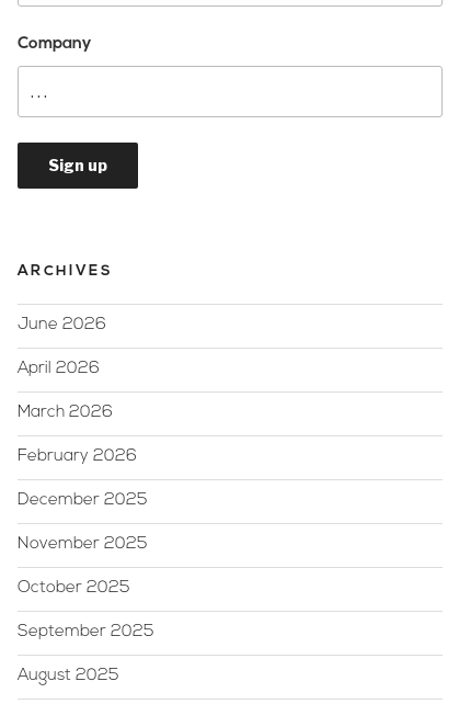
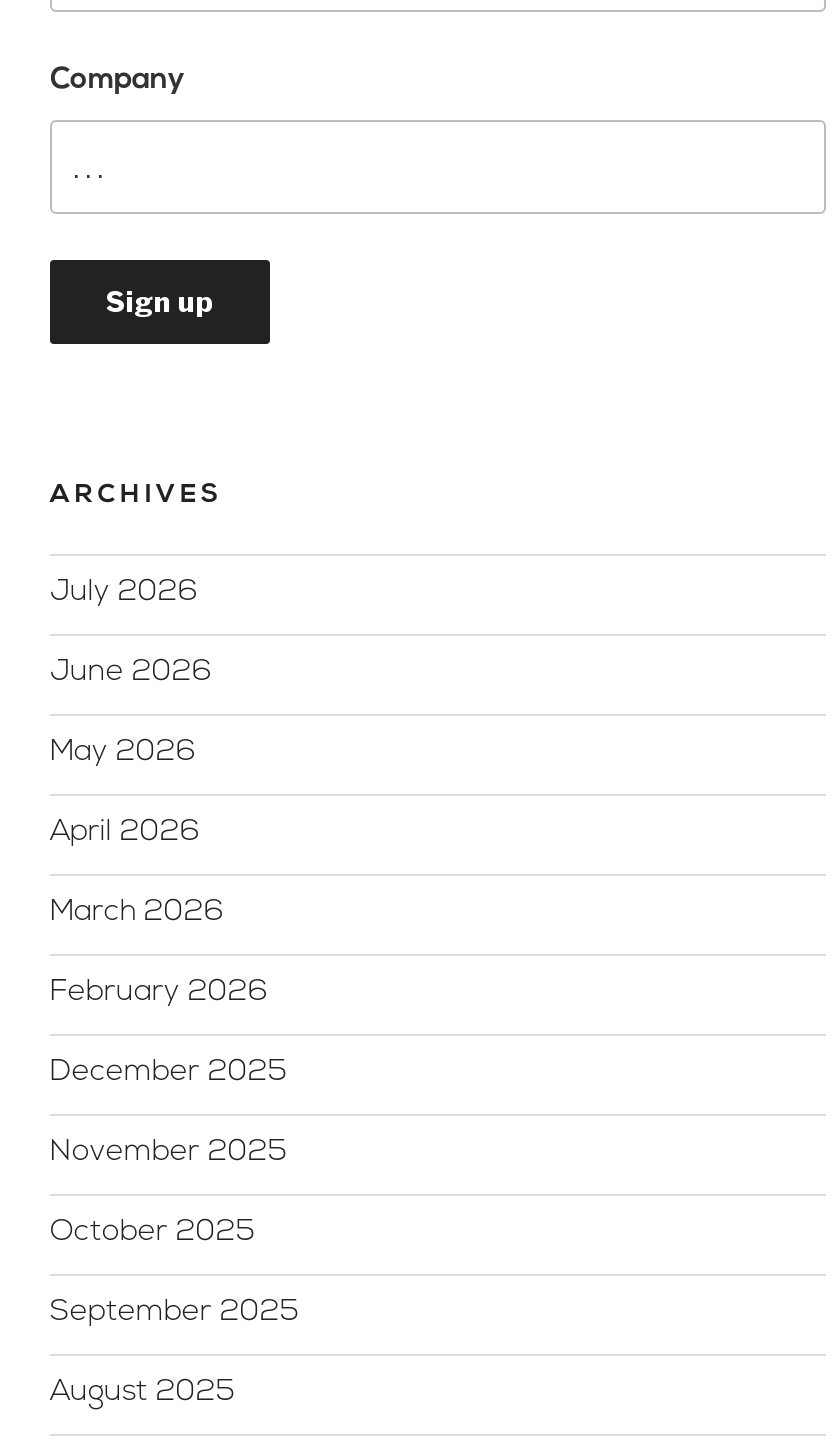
none -> [50,578,198,608] July 2026
none -> [50,738,196,768] May 2026

